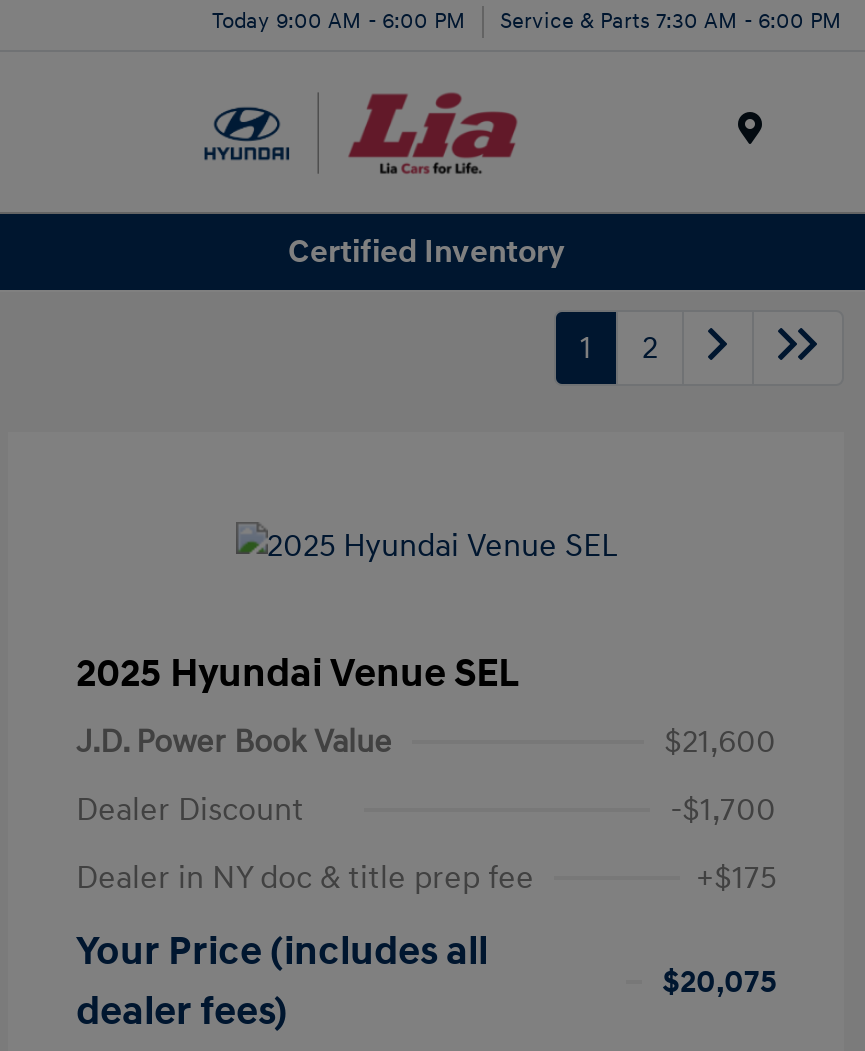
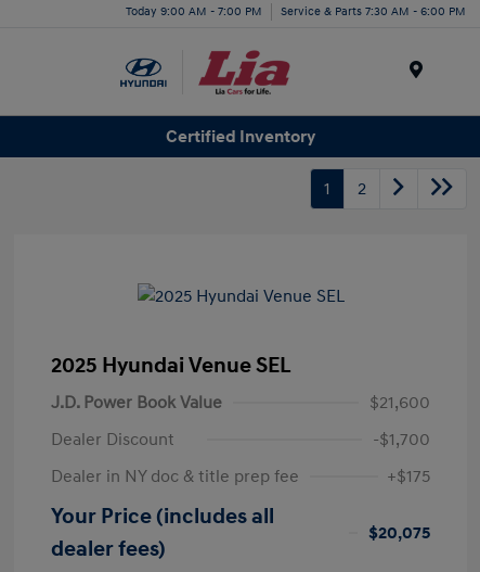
[212,7,842,33] Today 9:00 AM - 6:00 PM Service & Parts 7:30 AM - 6:00 PM -> [126,4,466,18] Today 9:00 AM - 7:00 PM Service & Parts 7:30 AM - 6:00 PM

